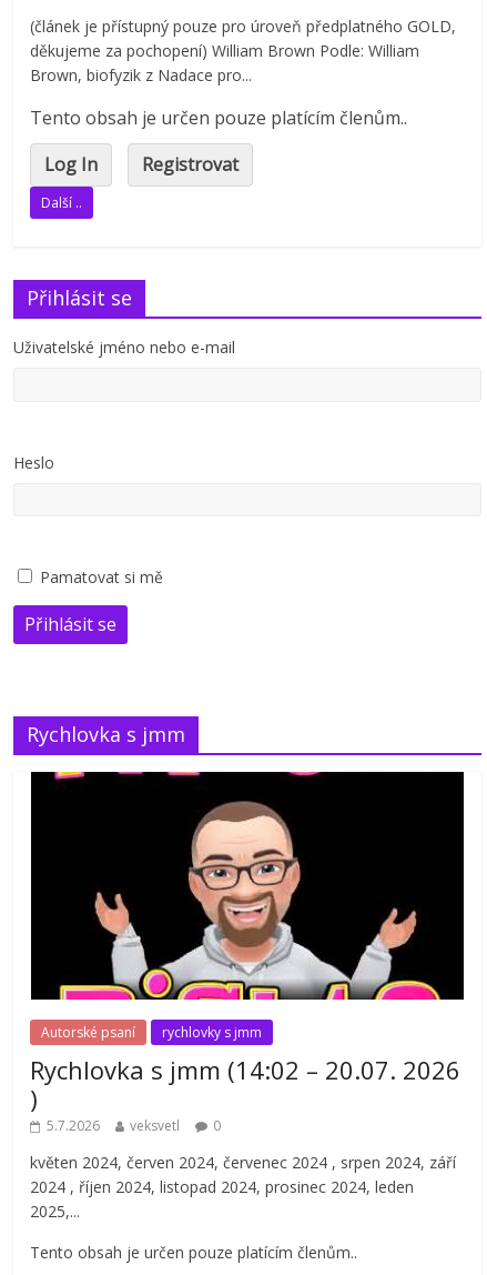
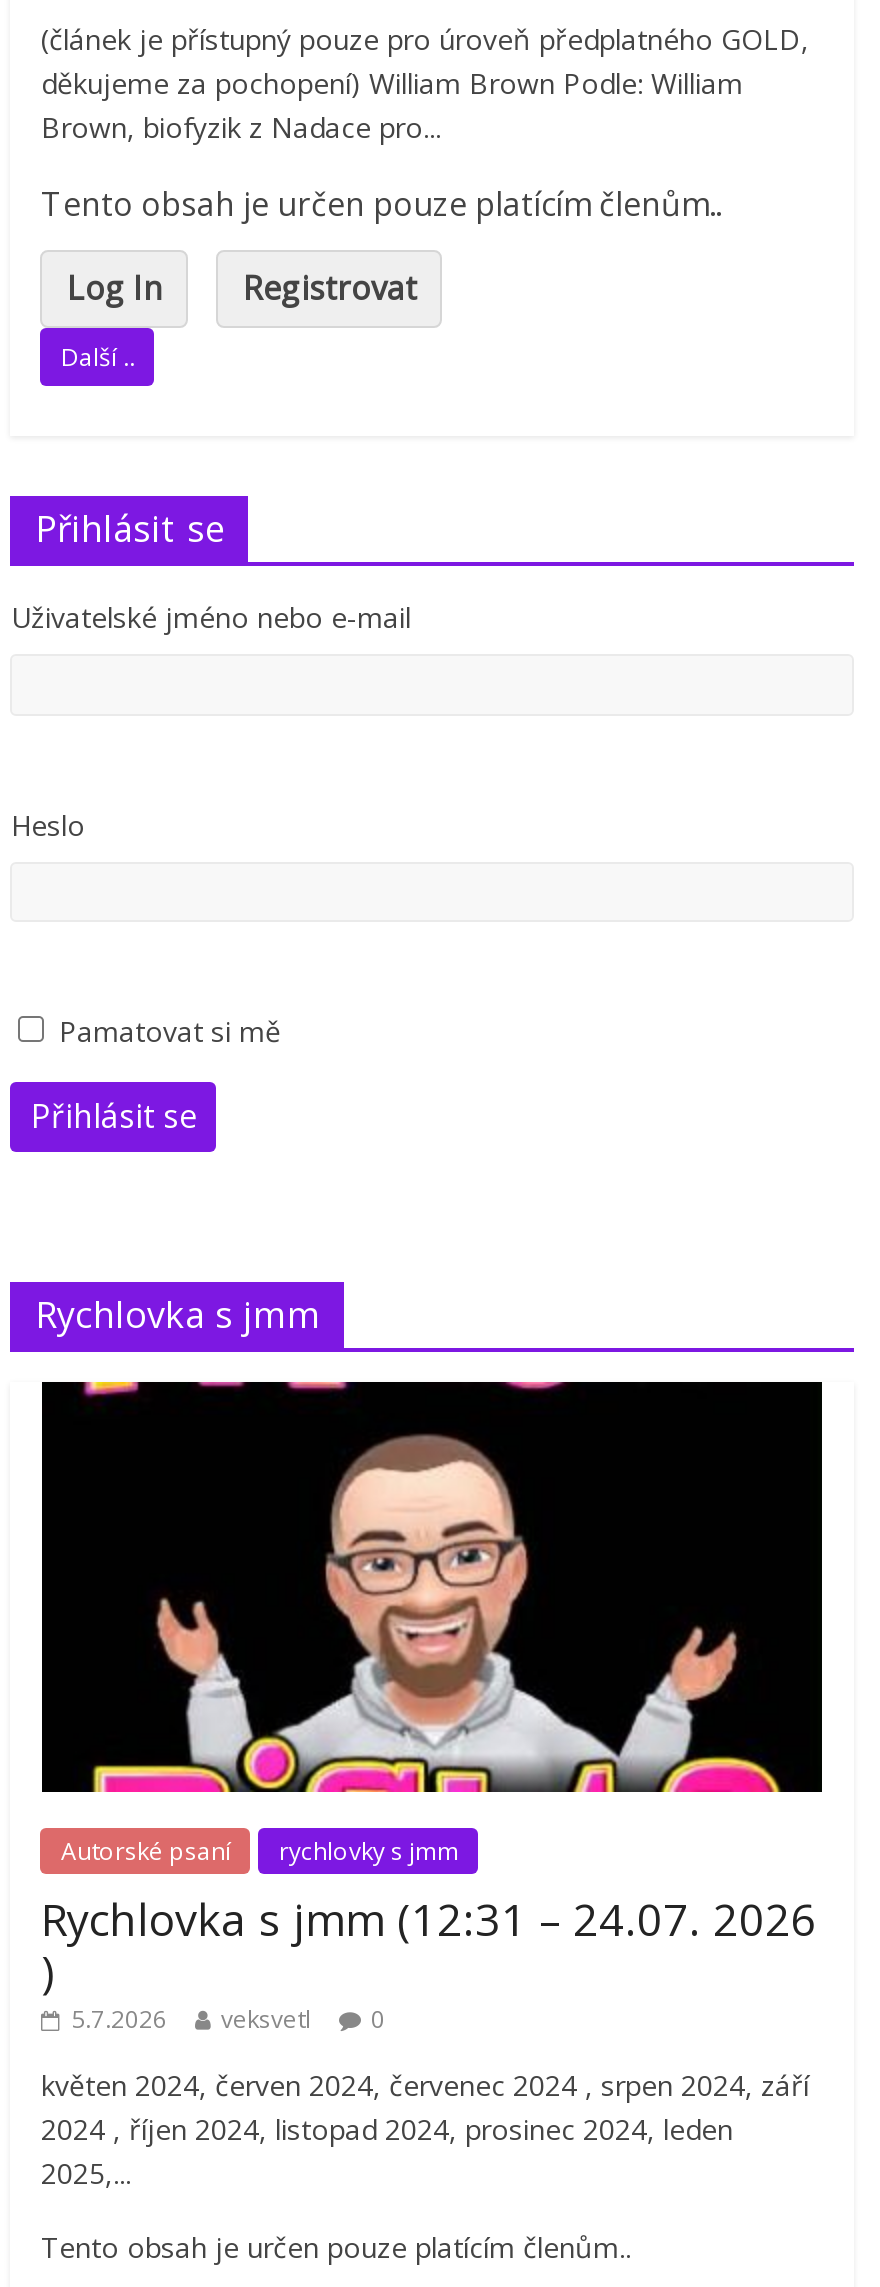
[30,1053,461,1086] Rychlovka s jmm (14:02 – 20.07. 2026 -> [41,1888,817,1948] Rychlovka s jmm (12:31 – 24.07. 2026

